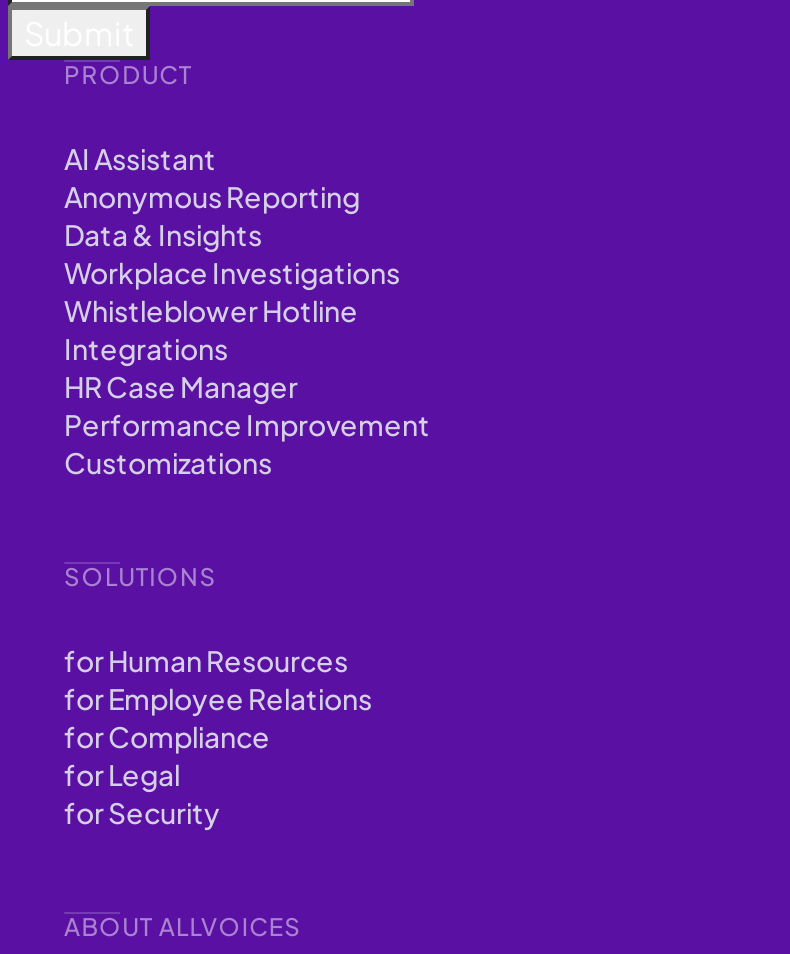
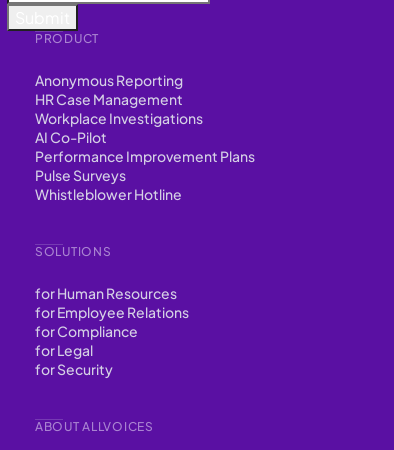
[64,140,216,176] AI Assistant -> none
[64,216,262,252] Data & Insights -> [35,90,183,108] HR Case Management
none -> [35,128,255,184] AI Co-Pilot | Performance Improvement Plans | Pulse Surveys
moved [64,292,358,328] -> [35,185,182,203]: Whistleblower Hotline
[64,330,430,480] Integrations | HR Case Manager | Performance Improvement | Customizations -> none

